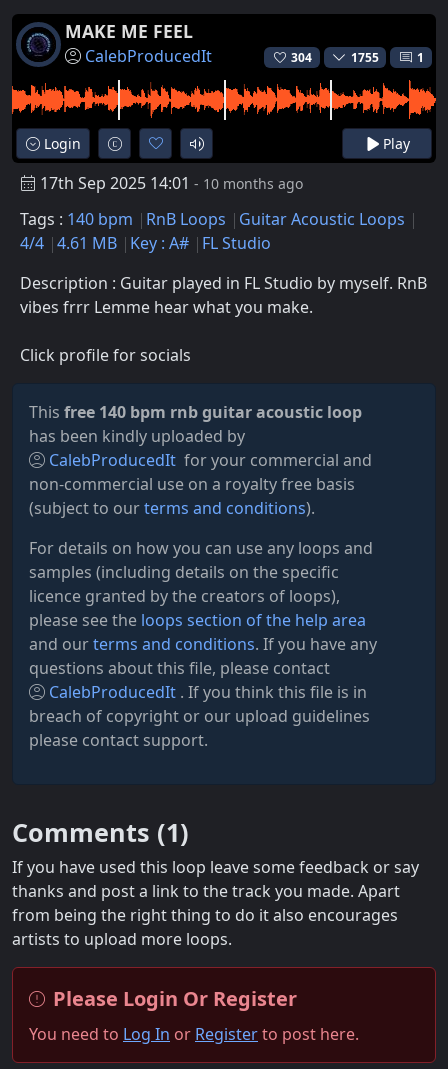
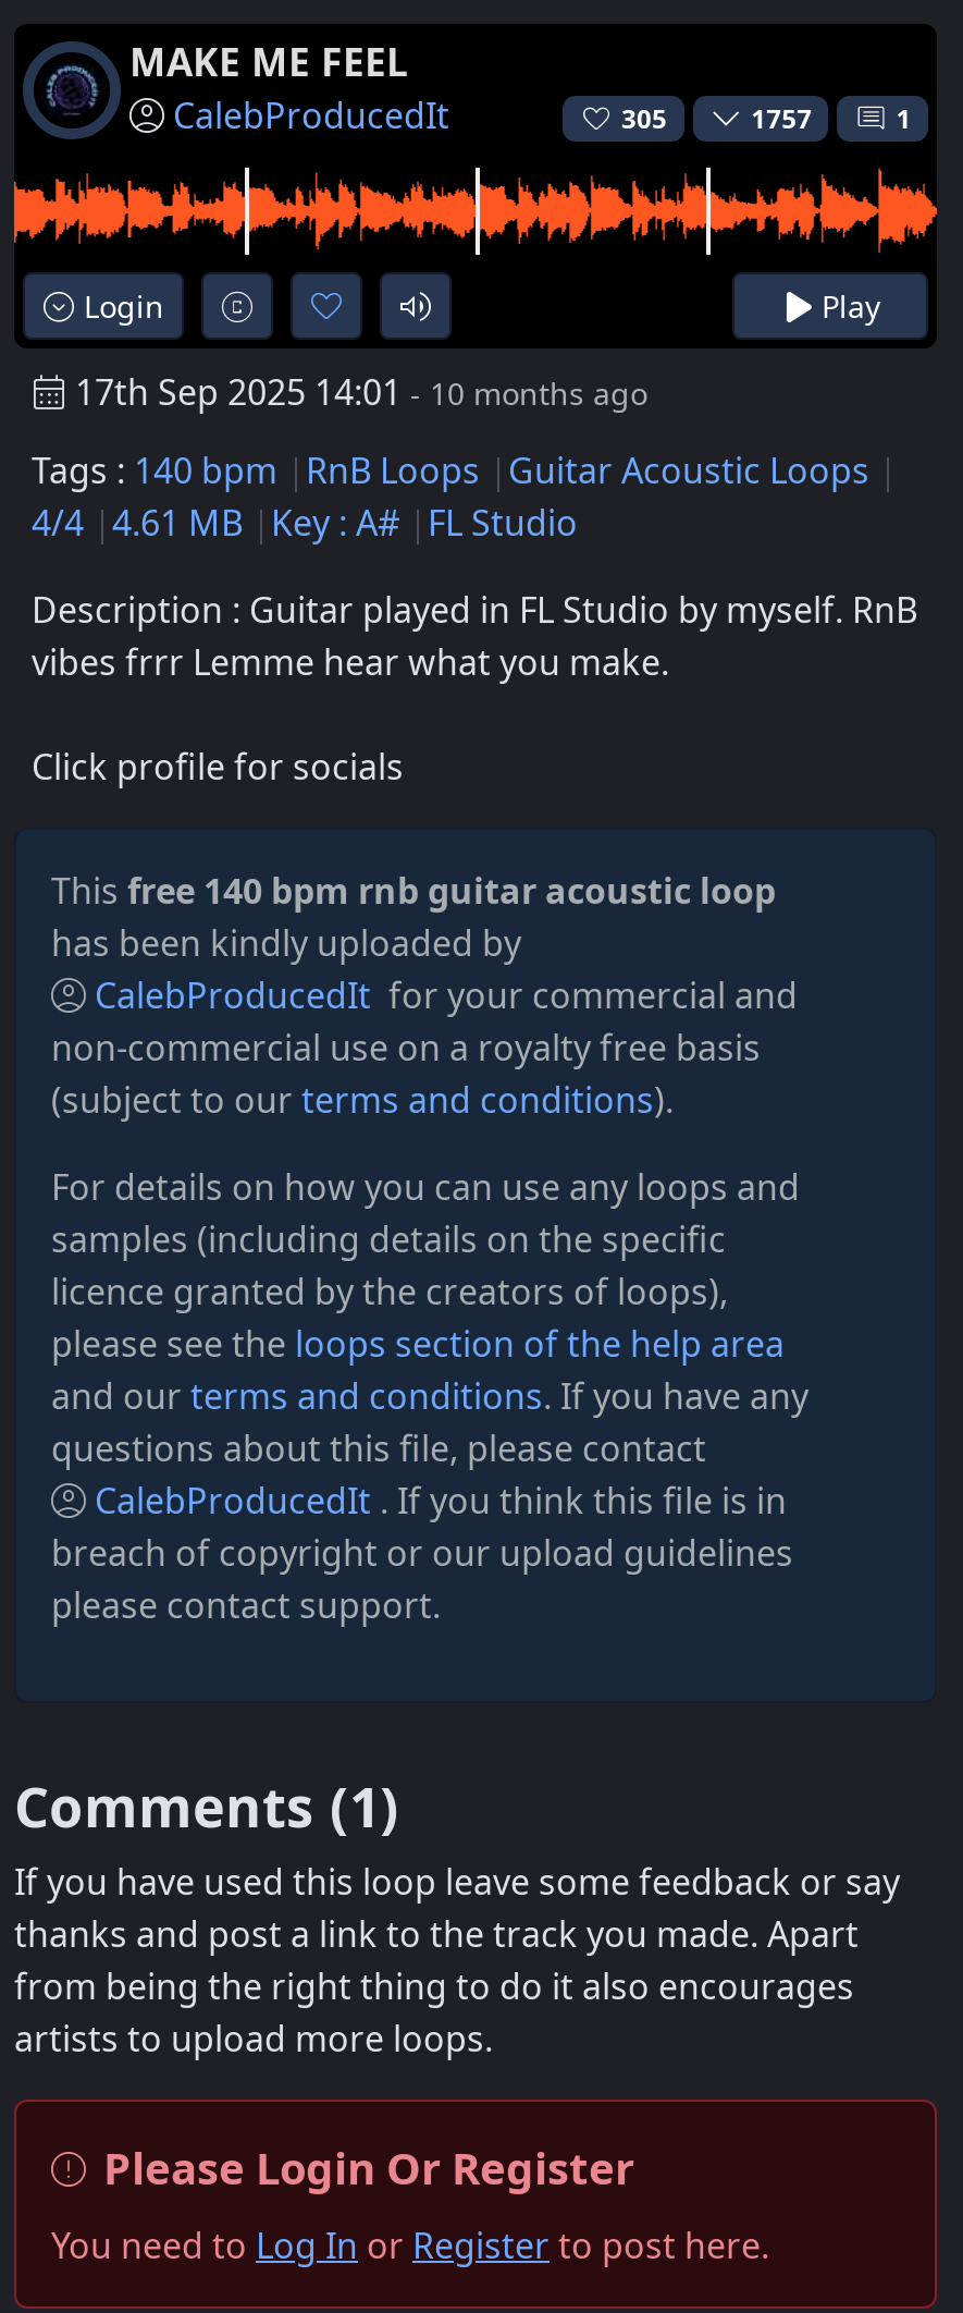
[291,49,312,66] 304 -> [621,100,667,137] 305
[351,49,379,66] 1755 -> [751,100,812,137] 1757

